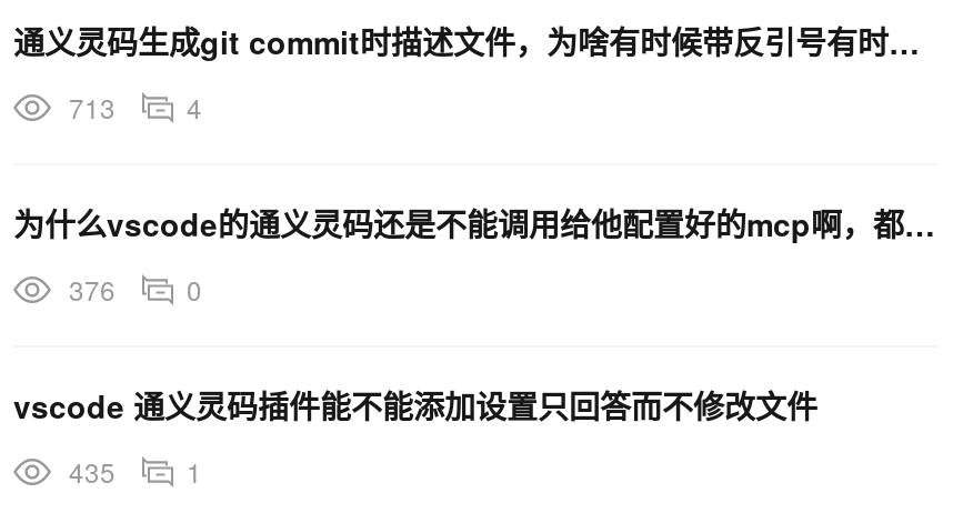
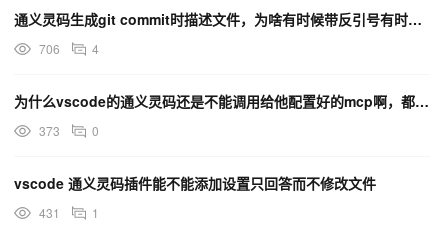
[69,88,202,125] 713 4 -> [39,40,99,57] 706 4
[69,270,202,308] 376 0 -> [39,122,99,139] 373 0
[69,452,202,490] 435 1 -> [39,204,99,221] 431 1

